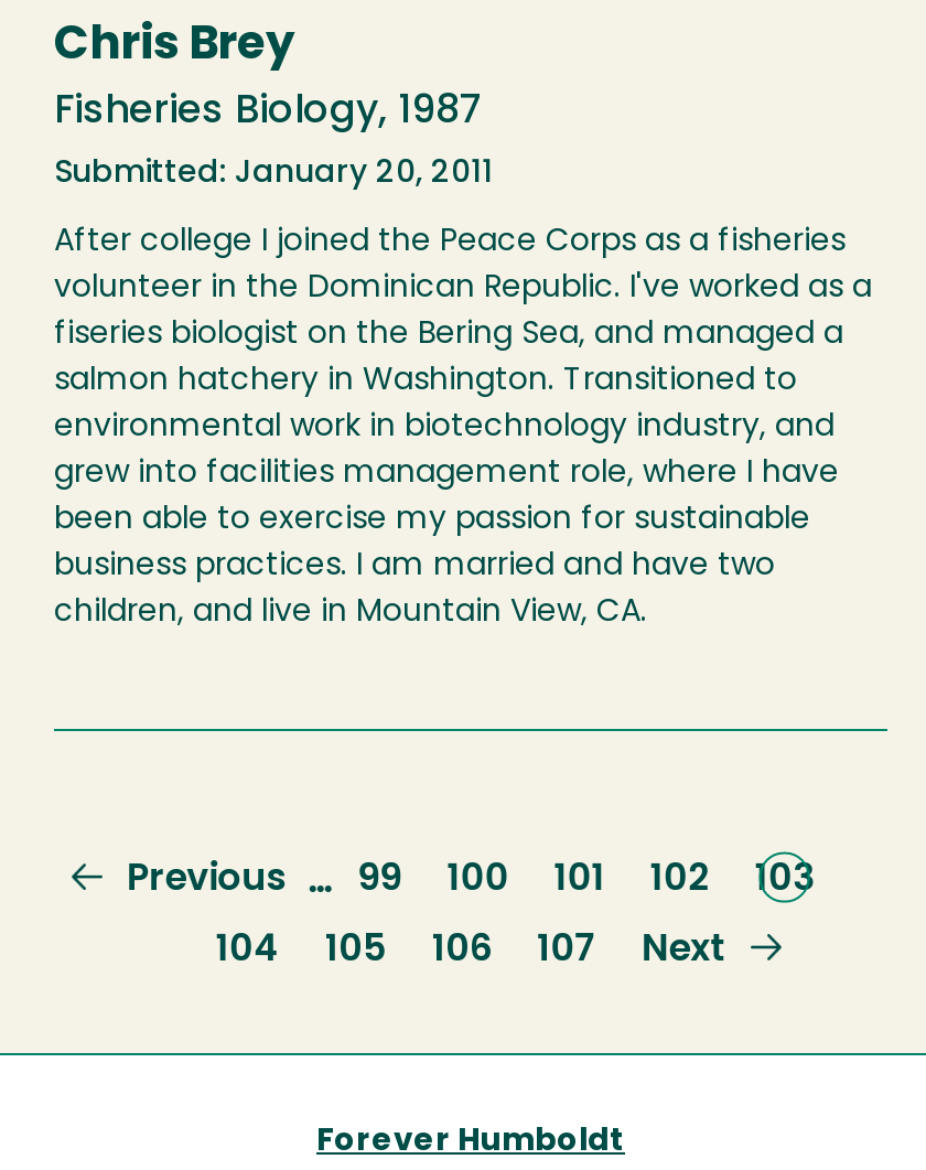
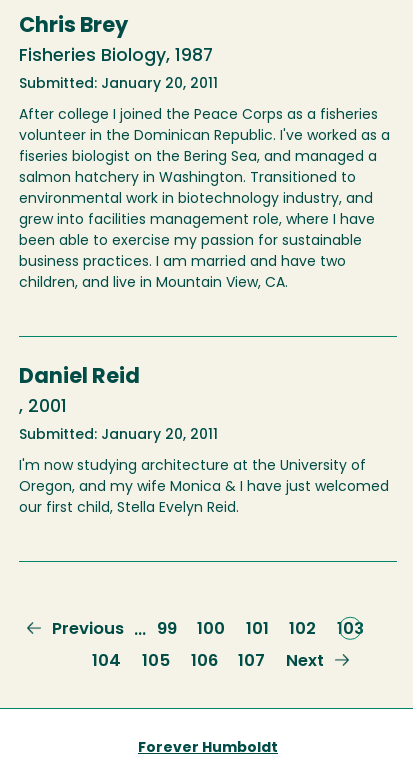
none -> [19,367,389,516] Daniel Reid | , 2001 | Submitted: January 20, 2011 | I'm now studying architecture at the University of | Oregon, and my wife Monica & I have just welcomed | our first child, Stella Evelyn Reid.

